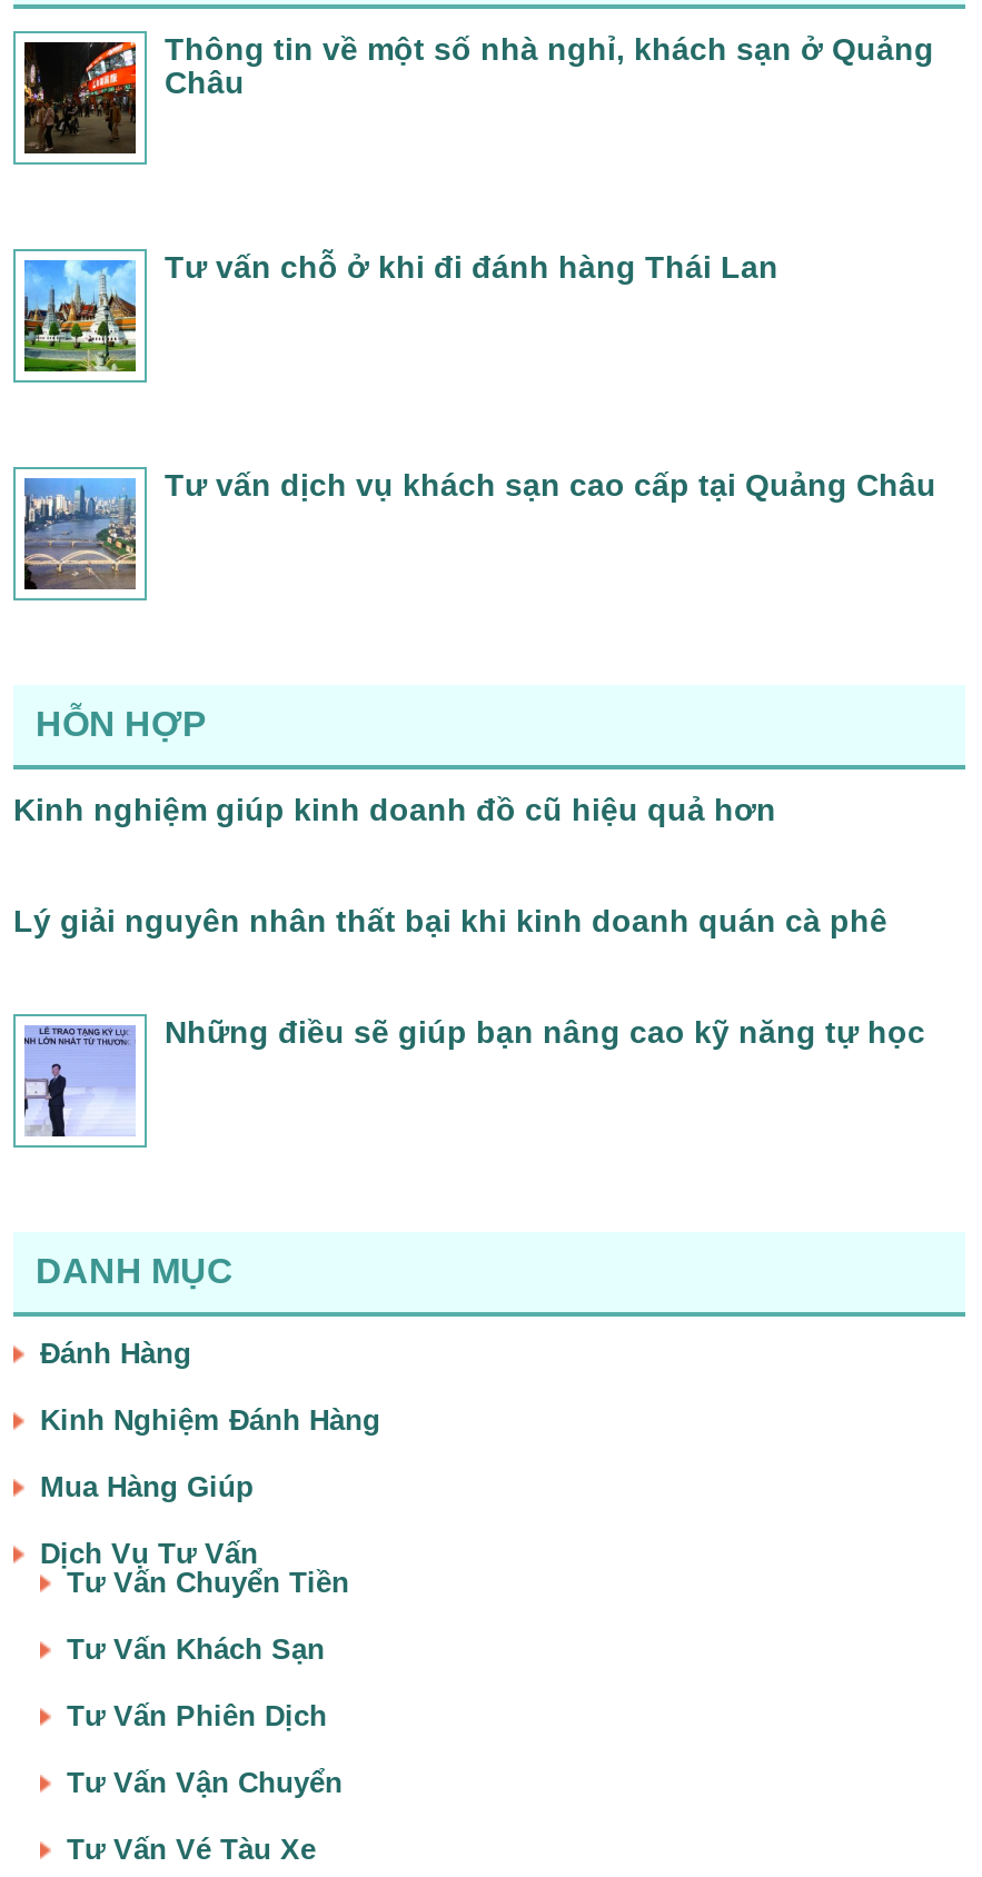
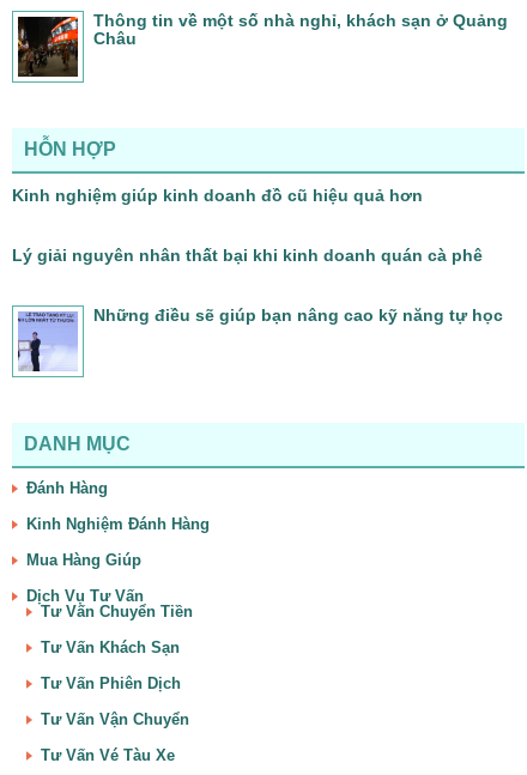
[11,249,778,385] [image] | Tư vấn chỗ ở khi đi đánh hàng Thái Lan -> none
[22,467,936,592] [image] | Tư vấn dịch vụ khách sạn cao cấp tại Quảng Châu -> none

